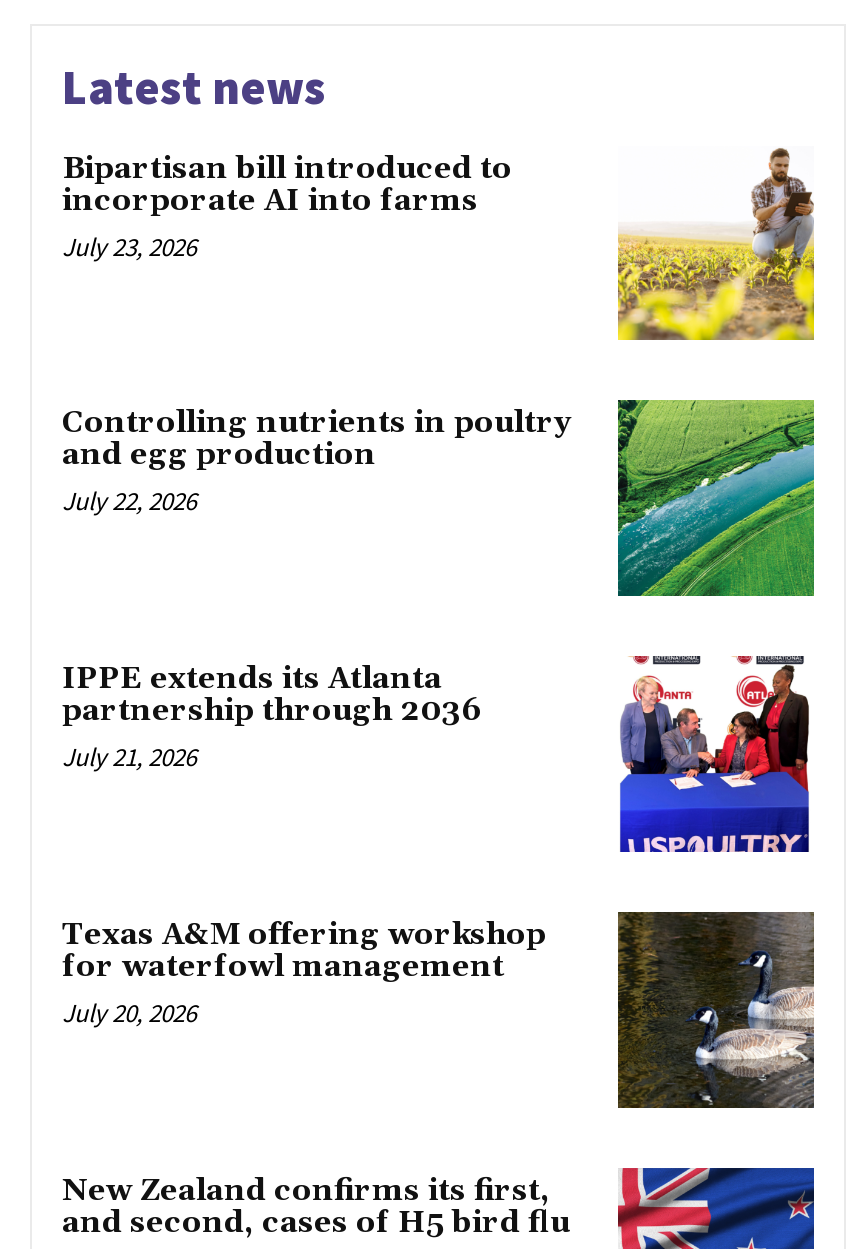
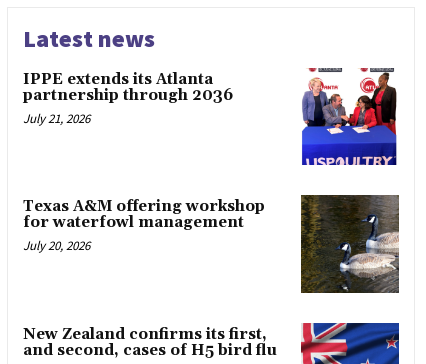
[62,149,512,263] Bipartisan bill introduced to | incorporate AI into farms | July 23, 2026 -> none
[616,148,816,342] [image] -> none
[62,398,816,598] [image] | Controlling nutrients in poultry | and egg production | July 22, 2026 -> none

